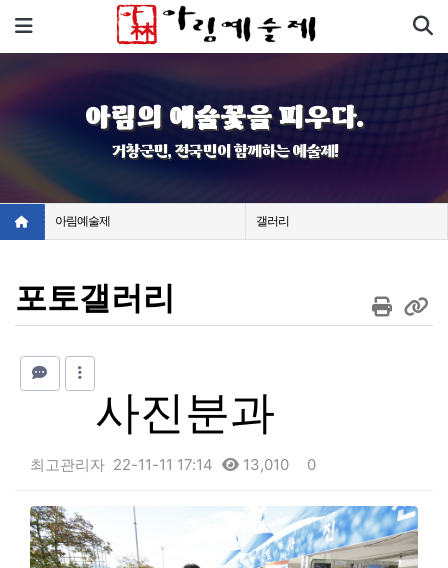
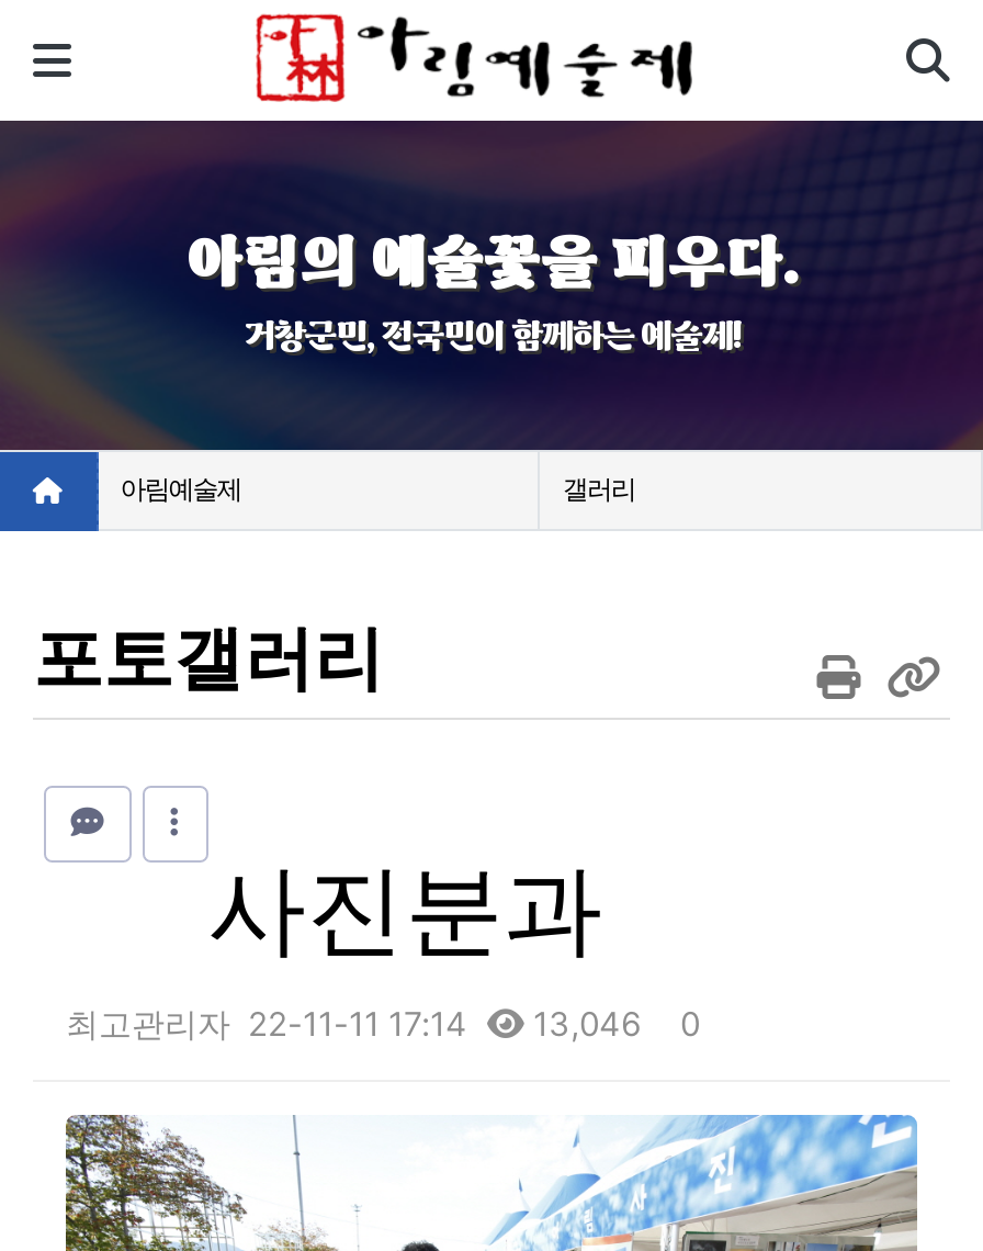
[30,455,316,474] 최고관리자 22-11-11 17:14 13,010 0 -> [66,1003,700,1044] 최고관리자 22-11-11 17:14 13,046 0

